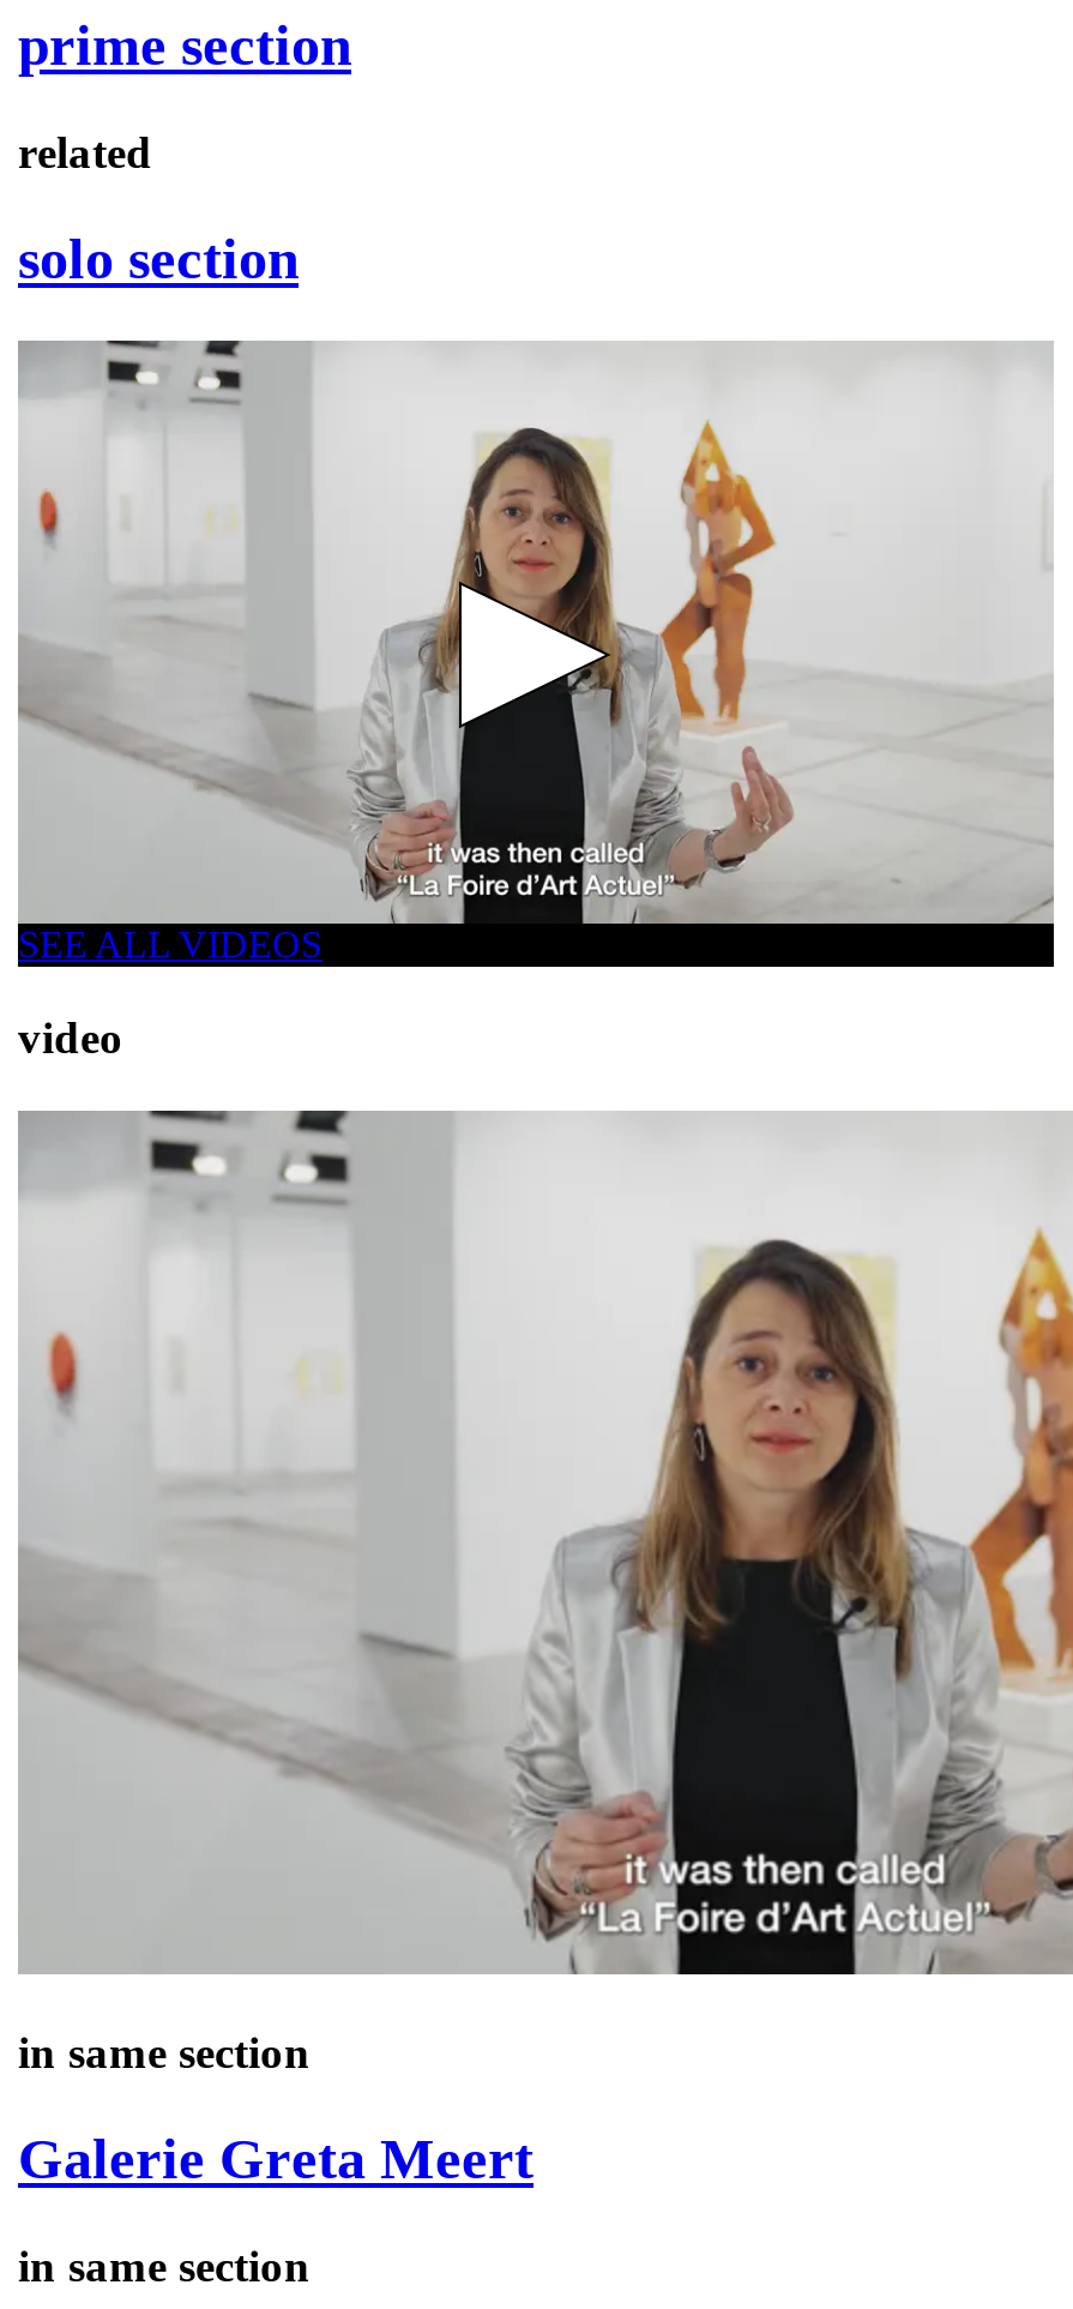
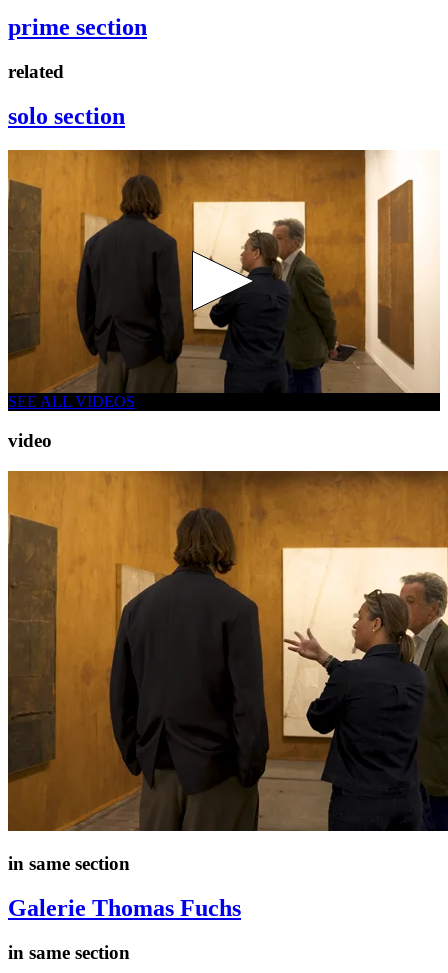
[18,338,1054,926] [image] -> [7,149,440,393] [image]
[18,1108,1066,1974] [image] -> [7,470,445,831] [image]
[18,2128,534,2191] Galerie Greta Meert -> [8,895,241,921] Galerie Thomas Fuchs

